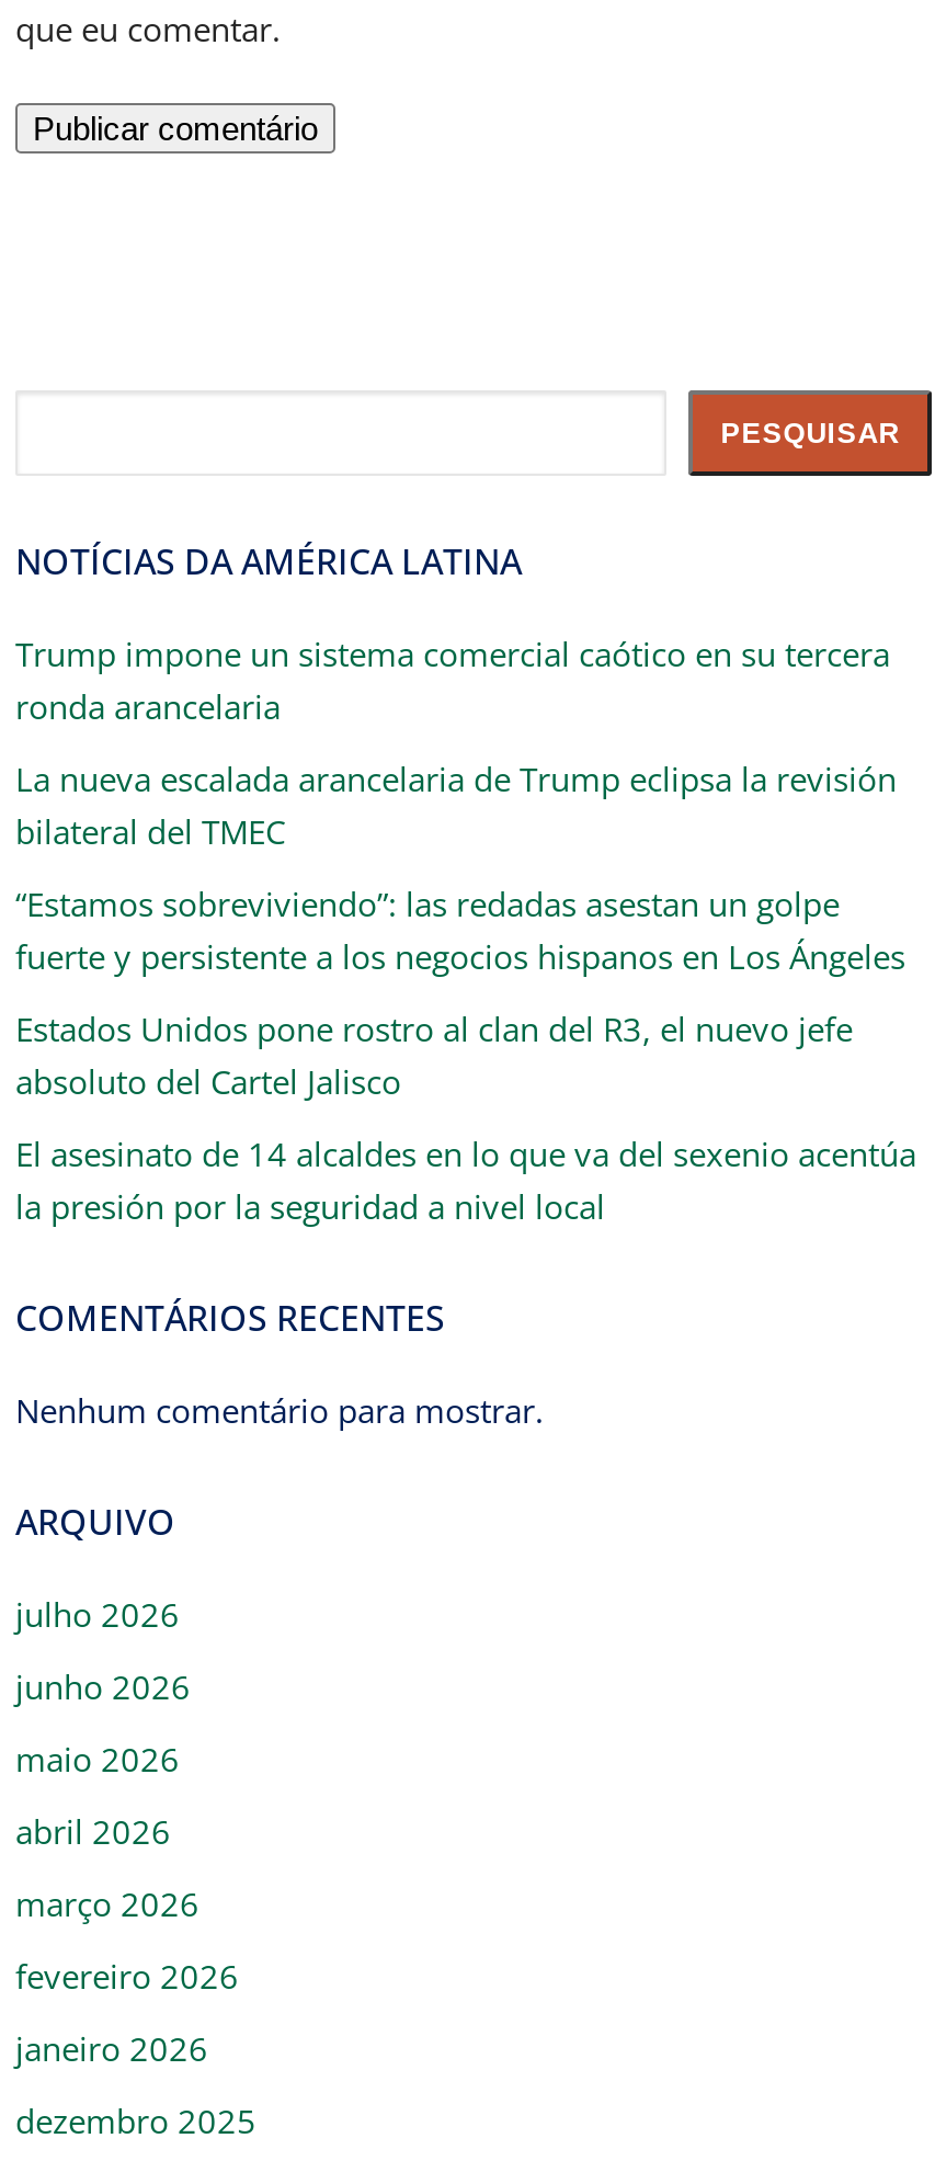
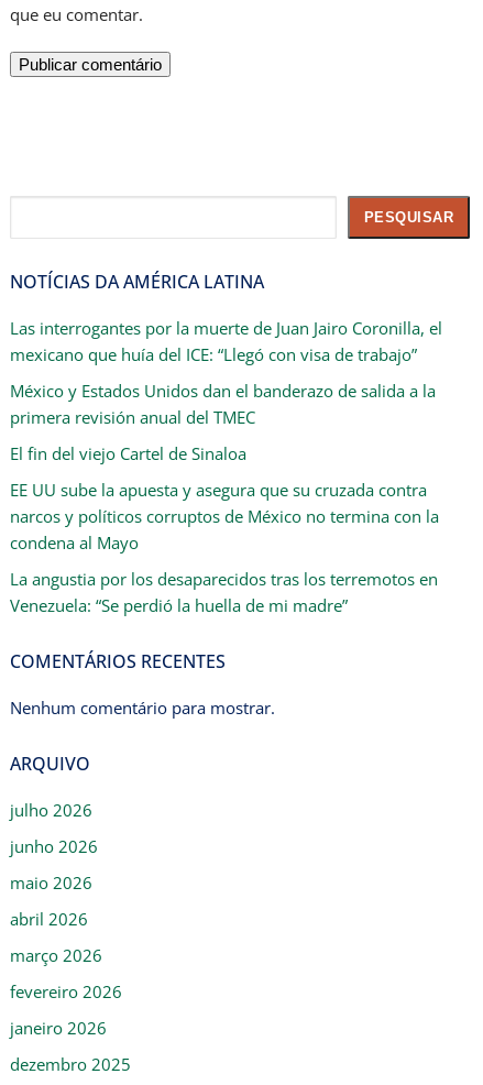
[15,632,890,729] Trump impone un sistema comercial caótico en su tercera | ronda arancelaria -> [10,317,442,366] Las interrogantes por la muerte de Juan Jairo Coronilla, el | mexicano que huía del ICE: “Llegó con visa de trabajo”
[15,757,897,854] La nueva escalada arancelaria de Trump eclipsa la revisión | bilateral del TMEC -> [10,380,436,428] México y Estados Unidos dan el banderazo de salida a la | primera revisión anual del TMEC
[15,882,905,979] “Estamos sobreviviendo”: las redadas asestan un golpe | fuerte y persistente a los negocios hispanos en Los Ángeles -> [10,443,246,465] El fin del viejo Cartel de Sinaloa
[15,1007,853,1104] Estados Unidos pone rostro al clan del R3, el nuevo jefe | absoluto del Cartel Jalisco -> [10,479,439,554] EE UU sube la apuesta y asegura que su cruzada contra | narcos y políticos corruptos de México no termina con la | condena al Mayo
[15,1132,916,1229] El asesinato de 14 alcaldes en lo que va del sexenio acentúa | la presión por la seguridad a nivel local -> [10,568,438,617] La angustia por los desaparecidos tras los terremotos en | Venezuela: “Se perdió la huella de mi madre”

